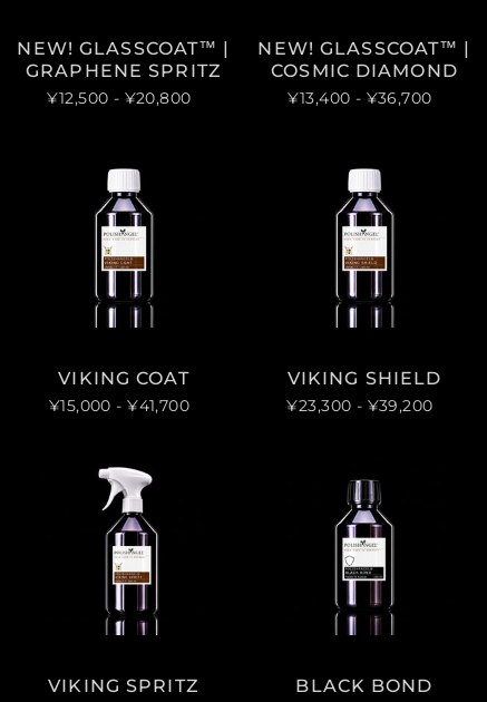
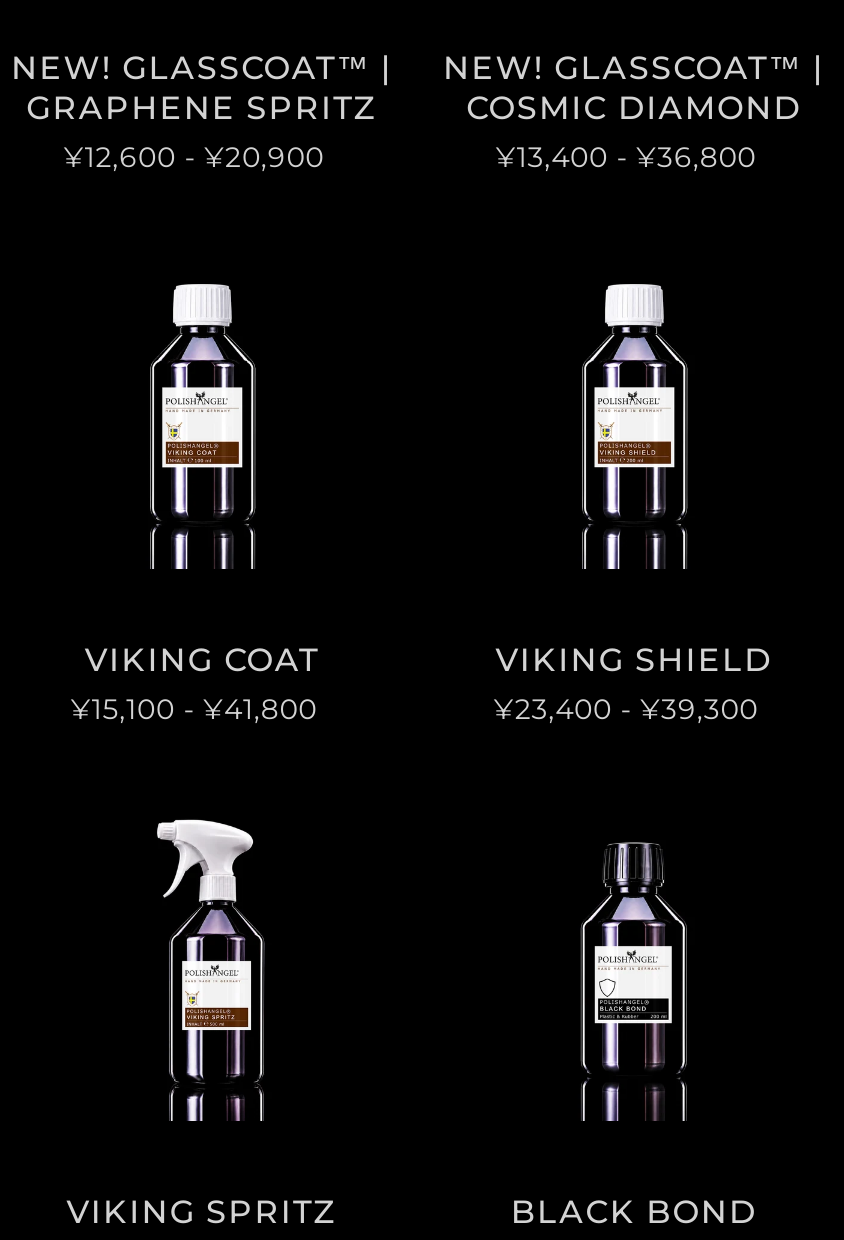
[47,88,191,108] ¥12,500 - ¥20,800 -> [64,139,324,175] ¥12,600 - ¥20,900
[288,88,432,108] ¥13,400 - ¥36,700 -> [496,139,756,175] ¥13,400 - ¥36,800
[49,396,190,416] ¥15,000 - ¥41,700 -> [71,691,317,727] ¥15,100 - ¥41,800
[287,396,433,416] ¥23,300 - ¥39,200 -> [494,691,758,727] ¥23,400 - ¥39,300

